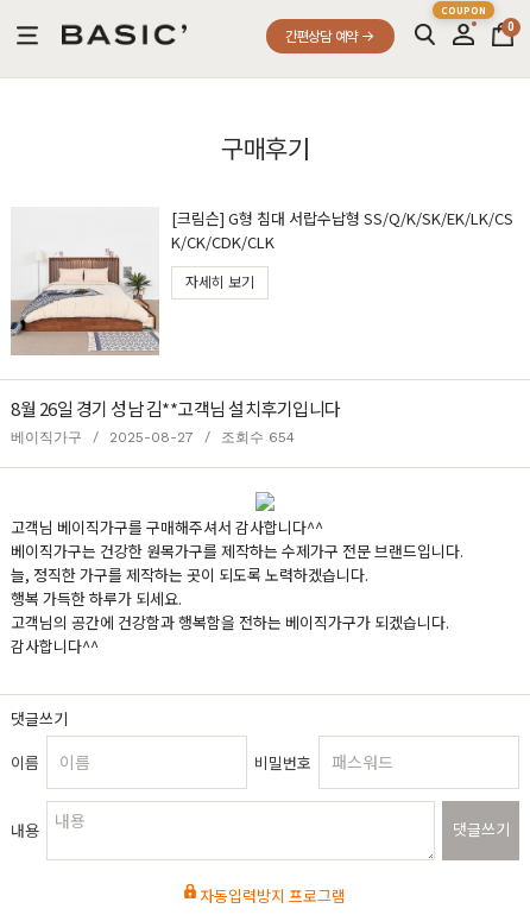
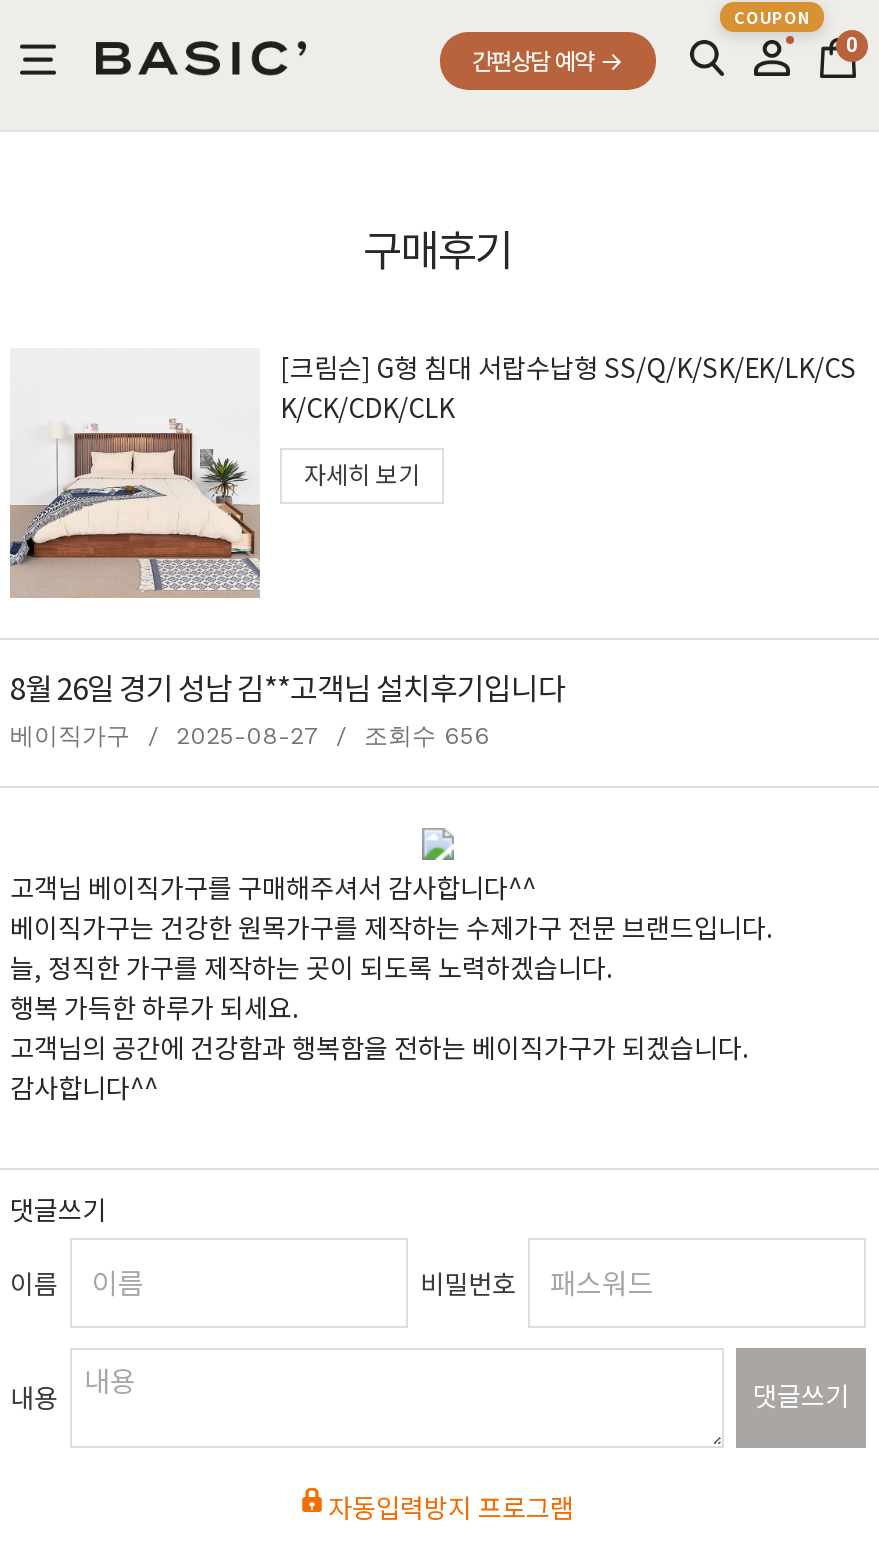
[11,429,295,446] 베이직가구 / 2025-08-27 / 조회수 654 -> [10,722,490,750] 베이직가구 / 2025-08-27 / 조회수 656

